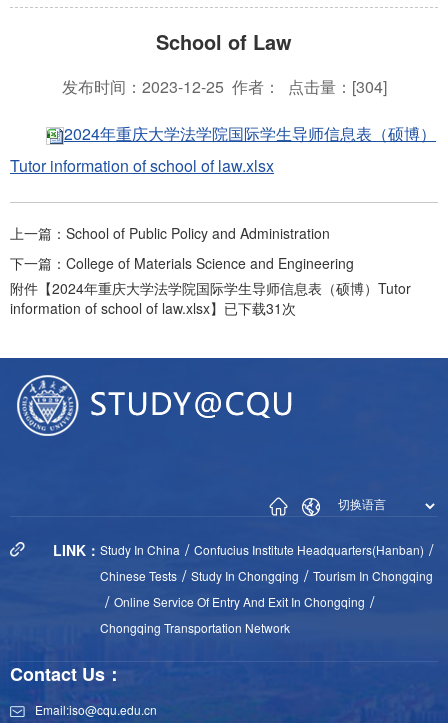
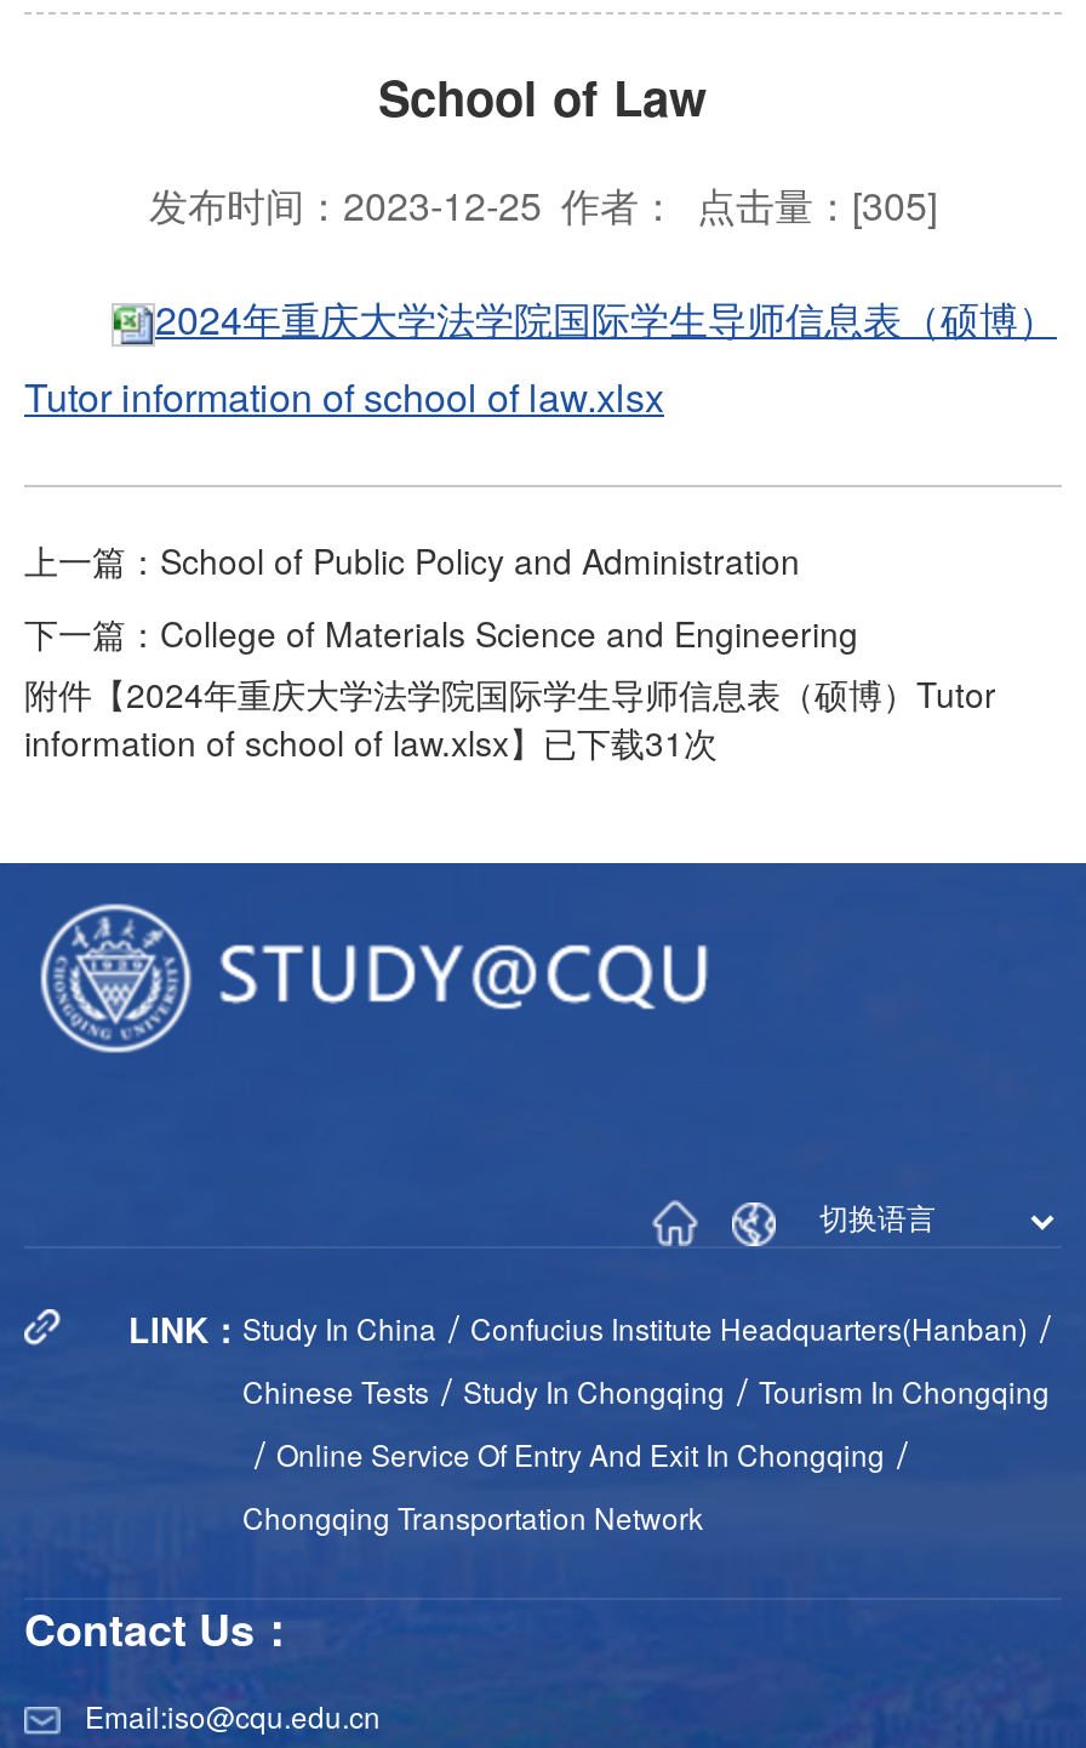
[61,75,386,98] 发布时间：2023-12-25 作者： 点击量：[304] -> [149,177,937,233] 发布时间：2023-12-25 作者： 点击量：[305]

